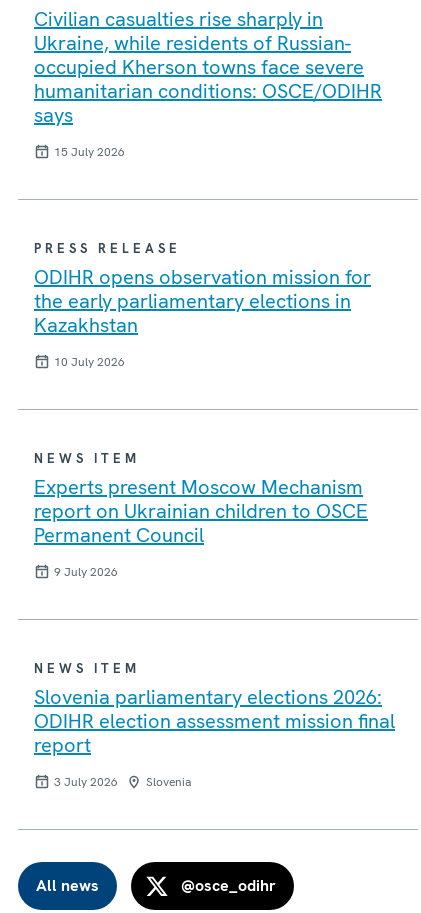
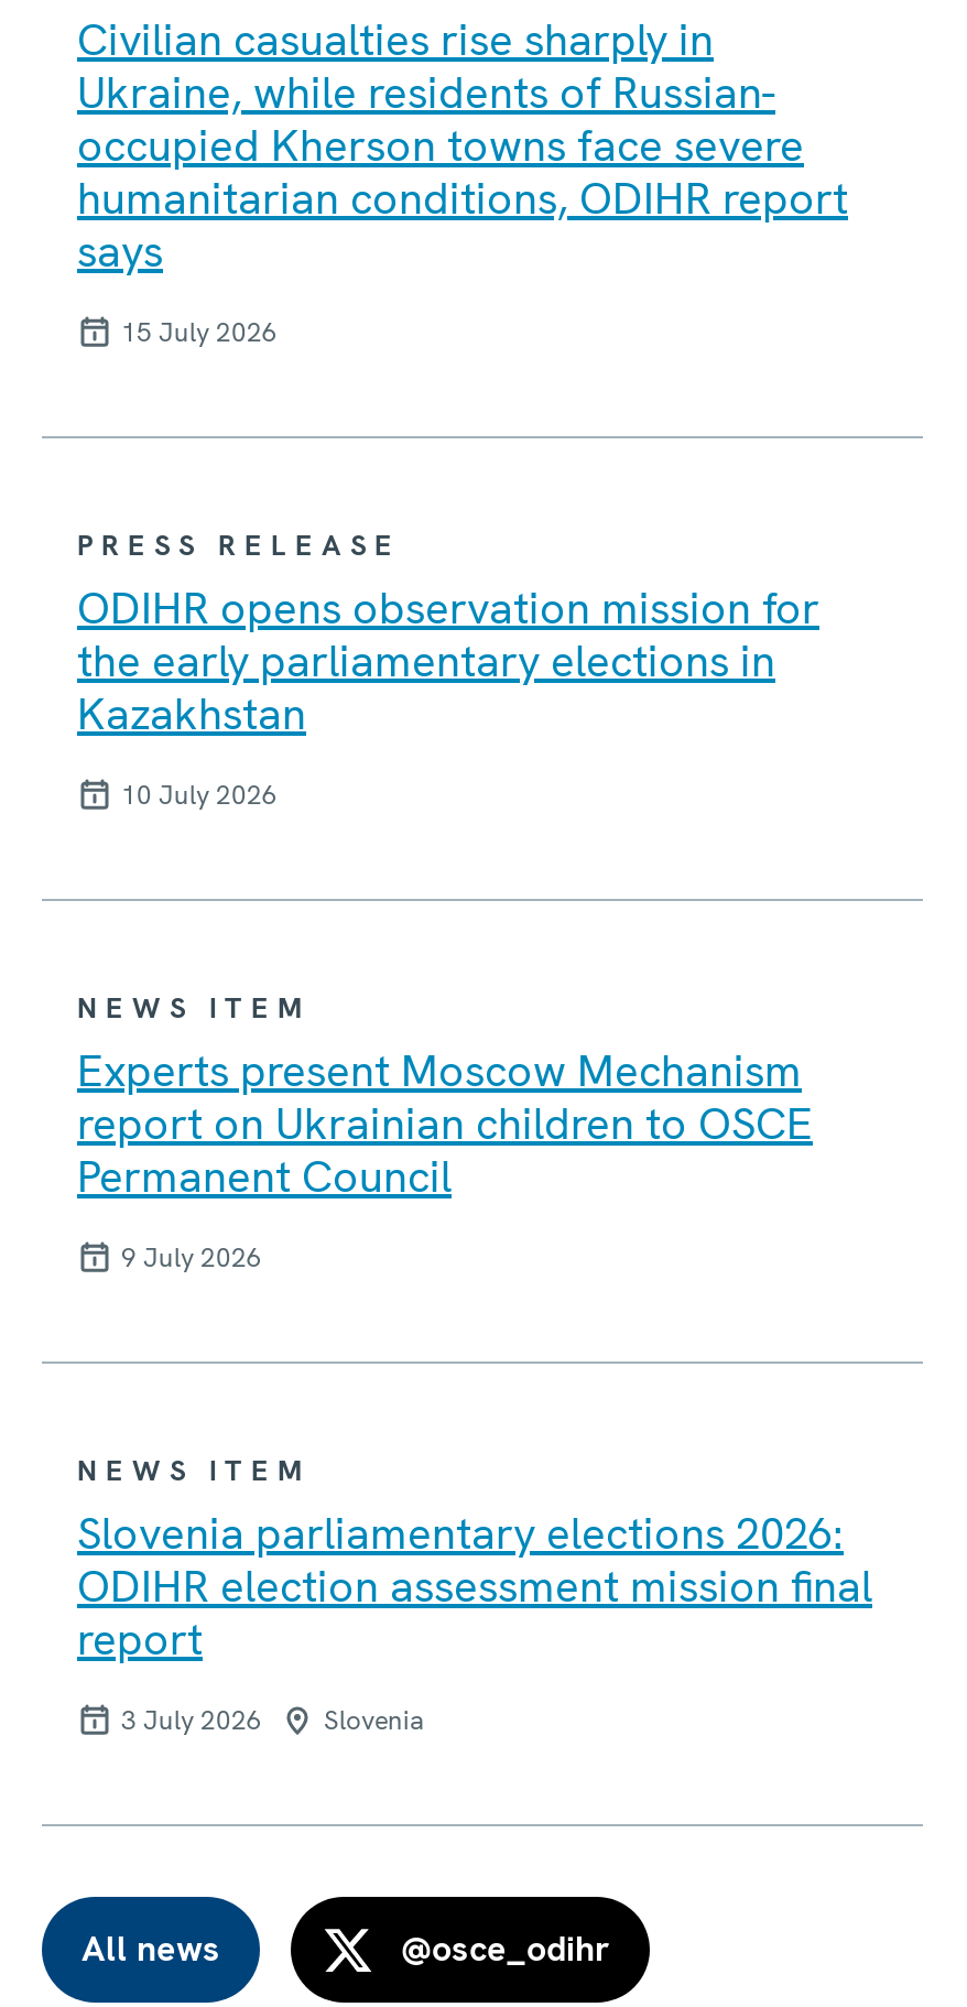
[34,78,382,104] humanitarian conditions: OSCE/ODIHR -> [77,169,848,226] humanitarian conditions, ODIHR report

